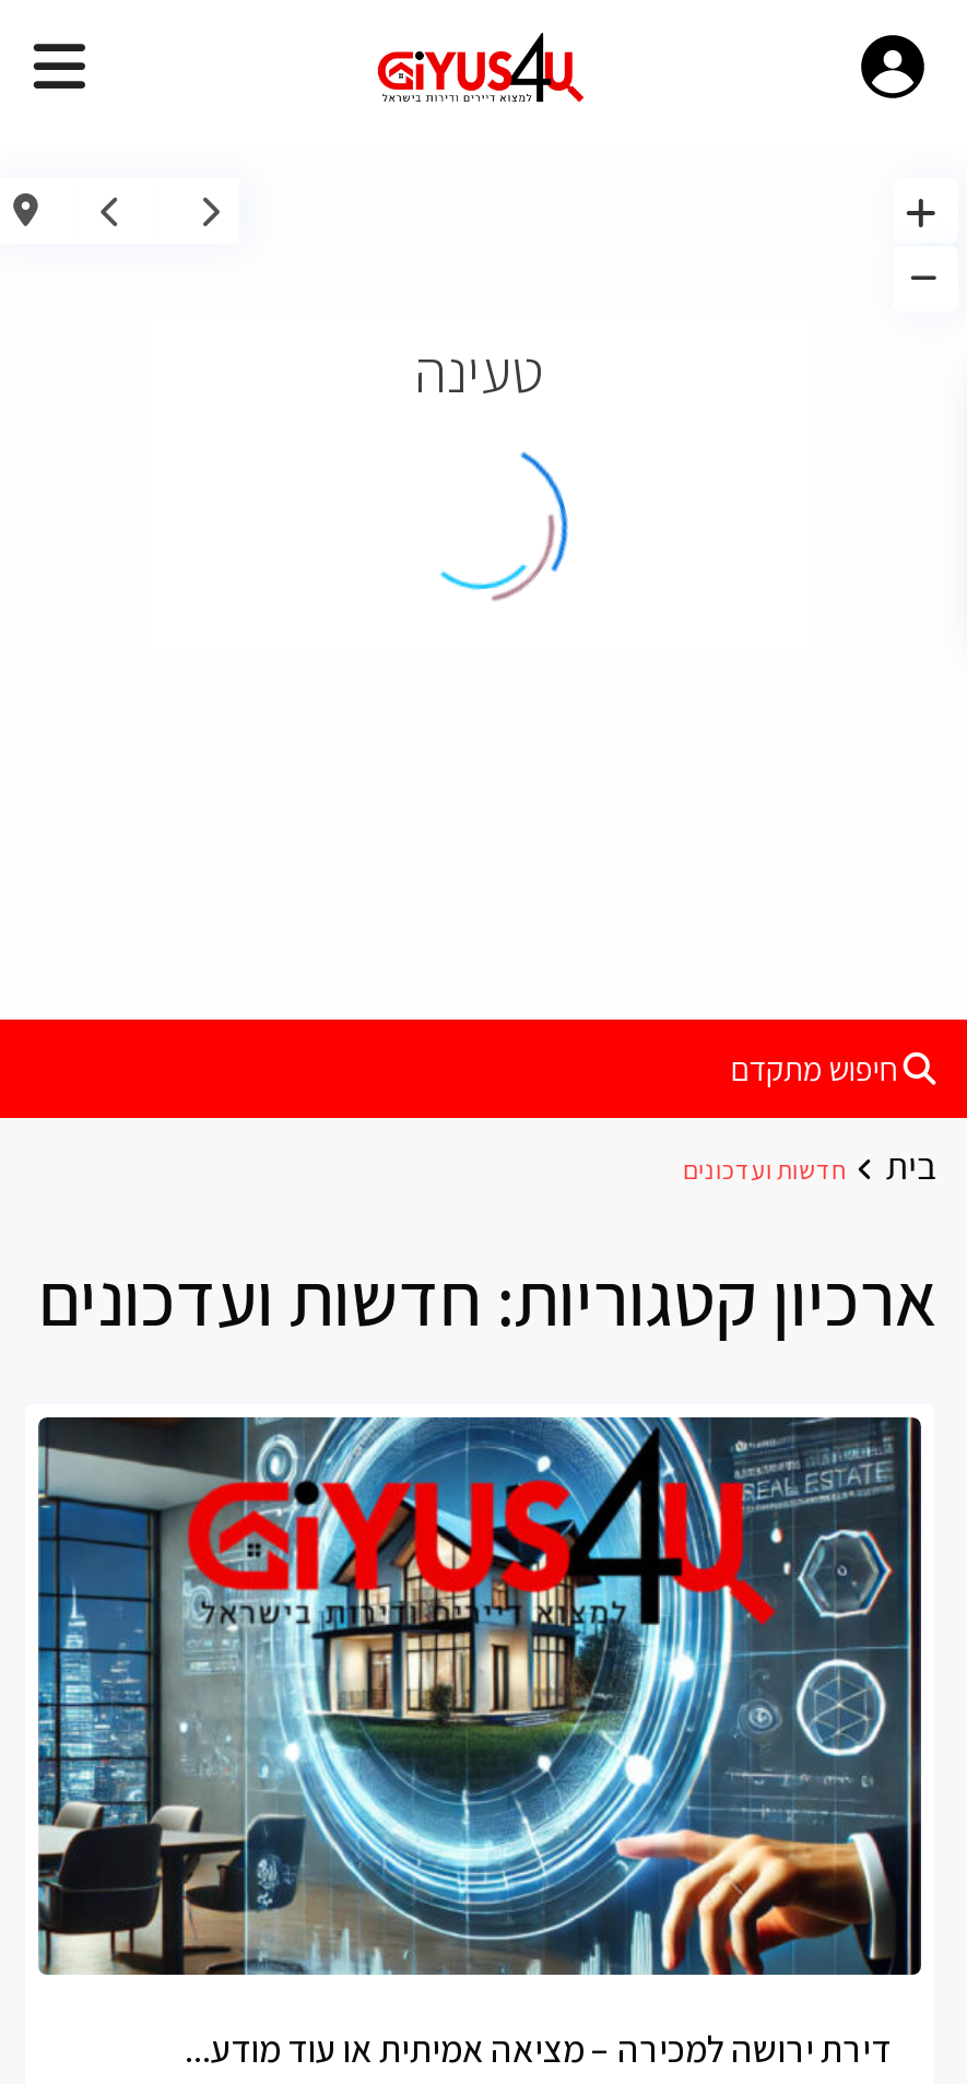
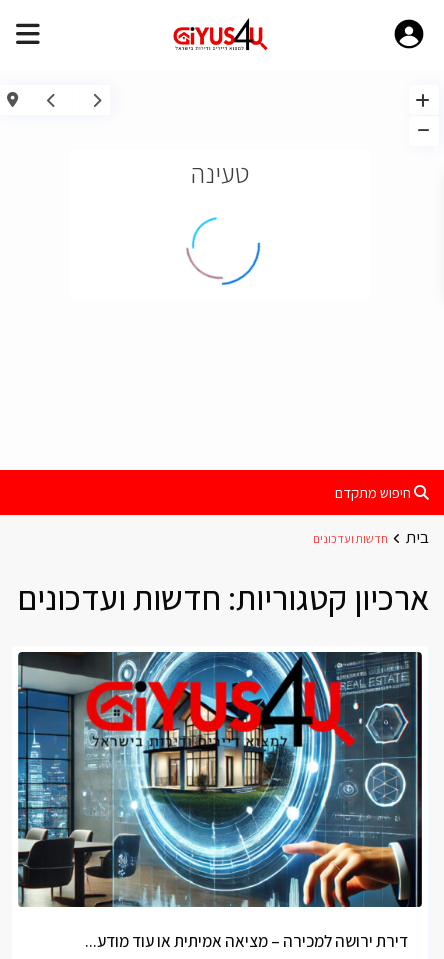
[408,451,569,615] [image] -> [186,211,260,286] [image]

